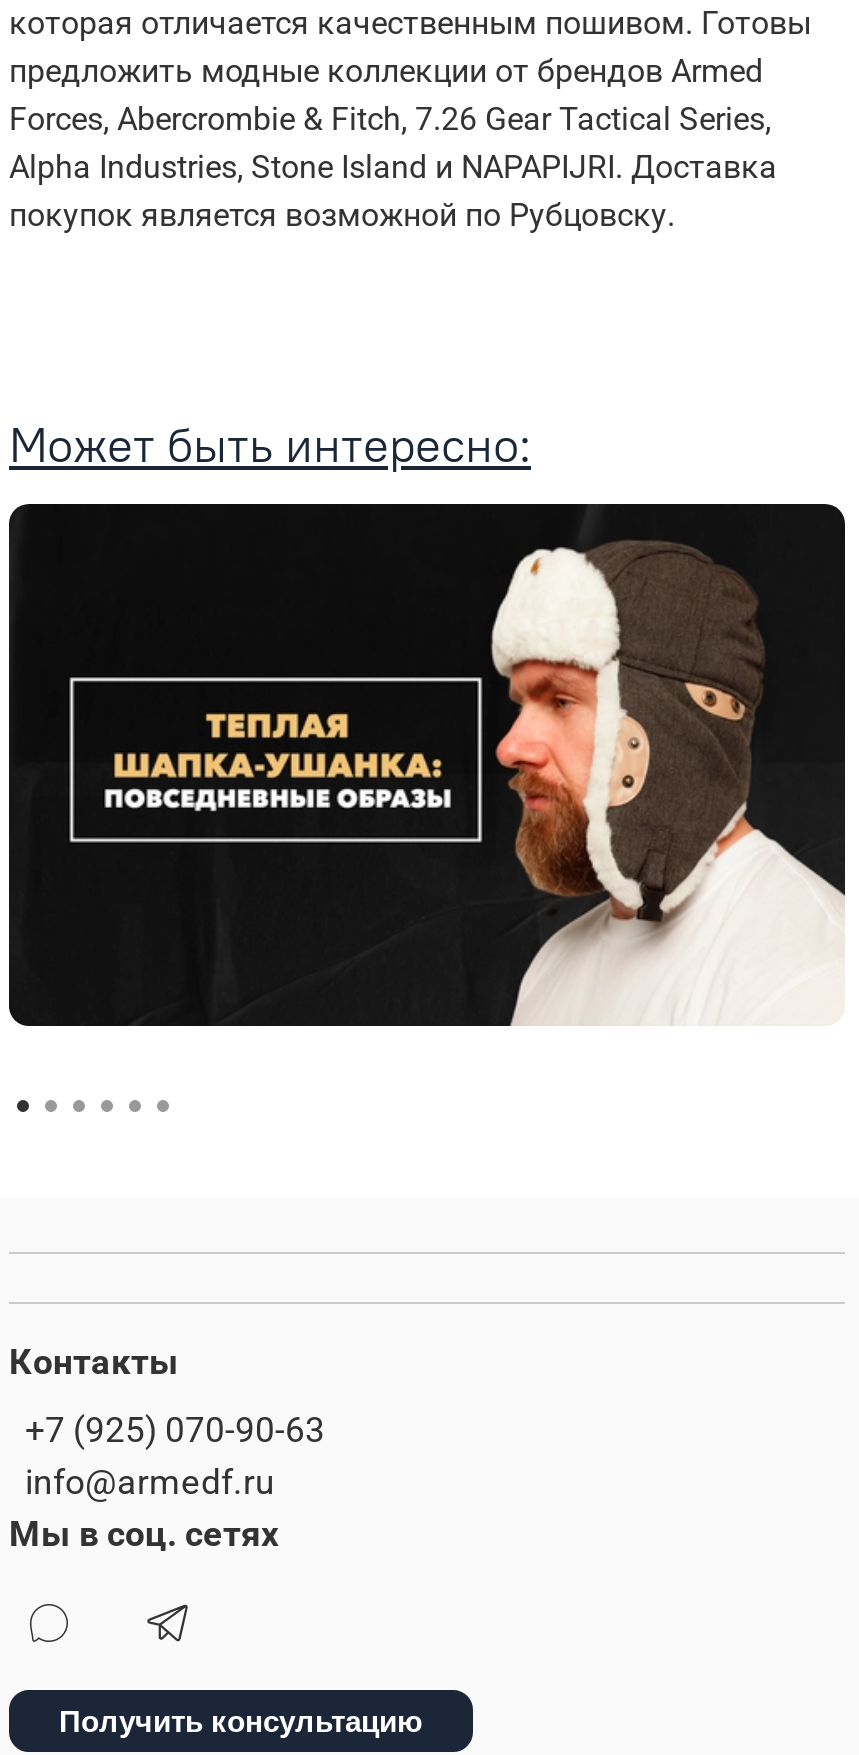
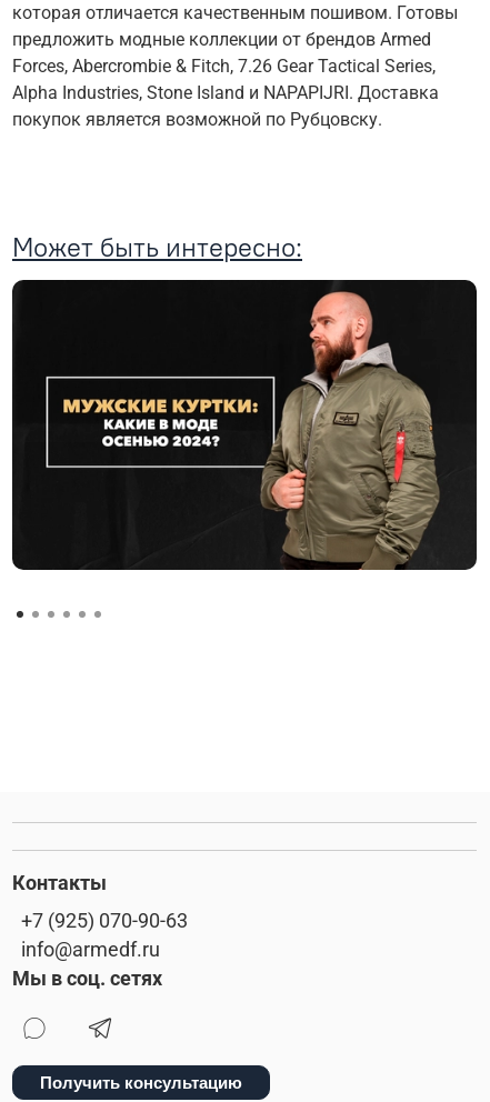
[103,526,845,1026] [image] -> [62,291,477,571] [image]

